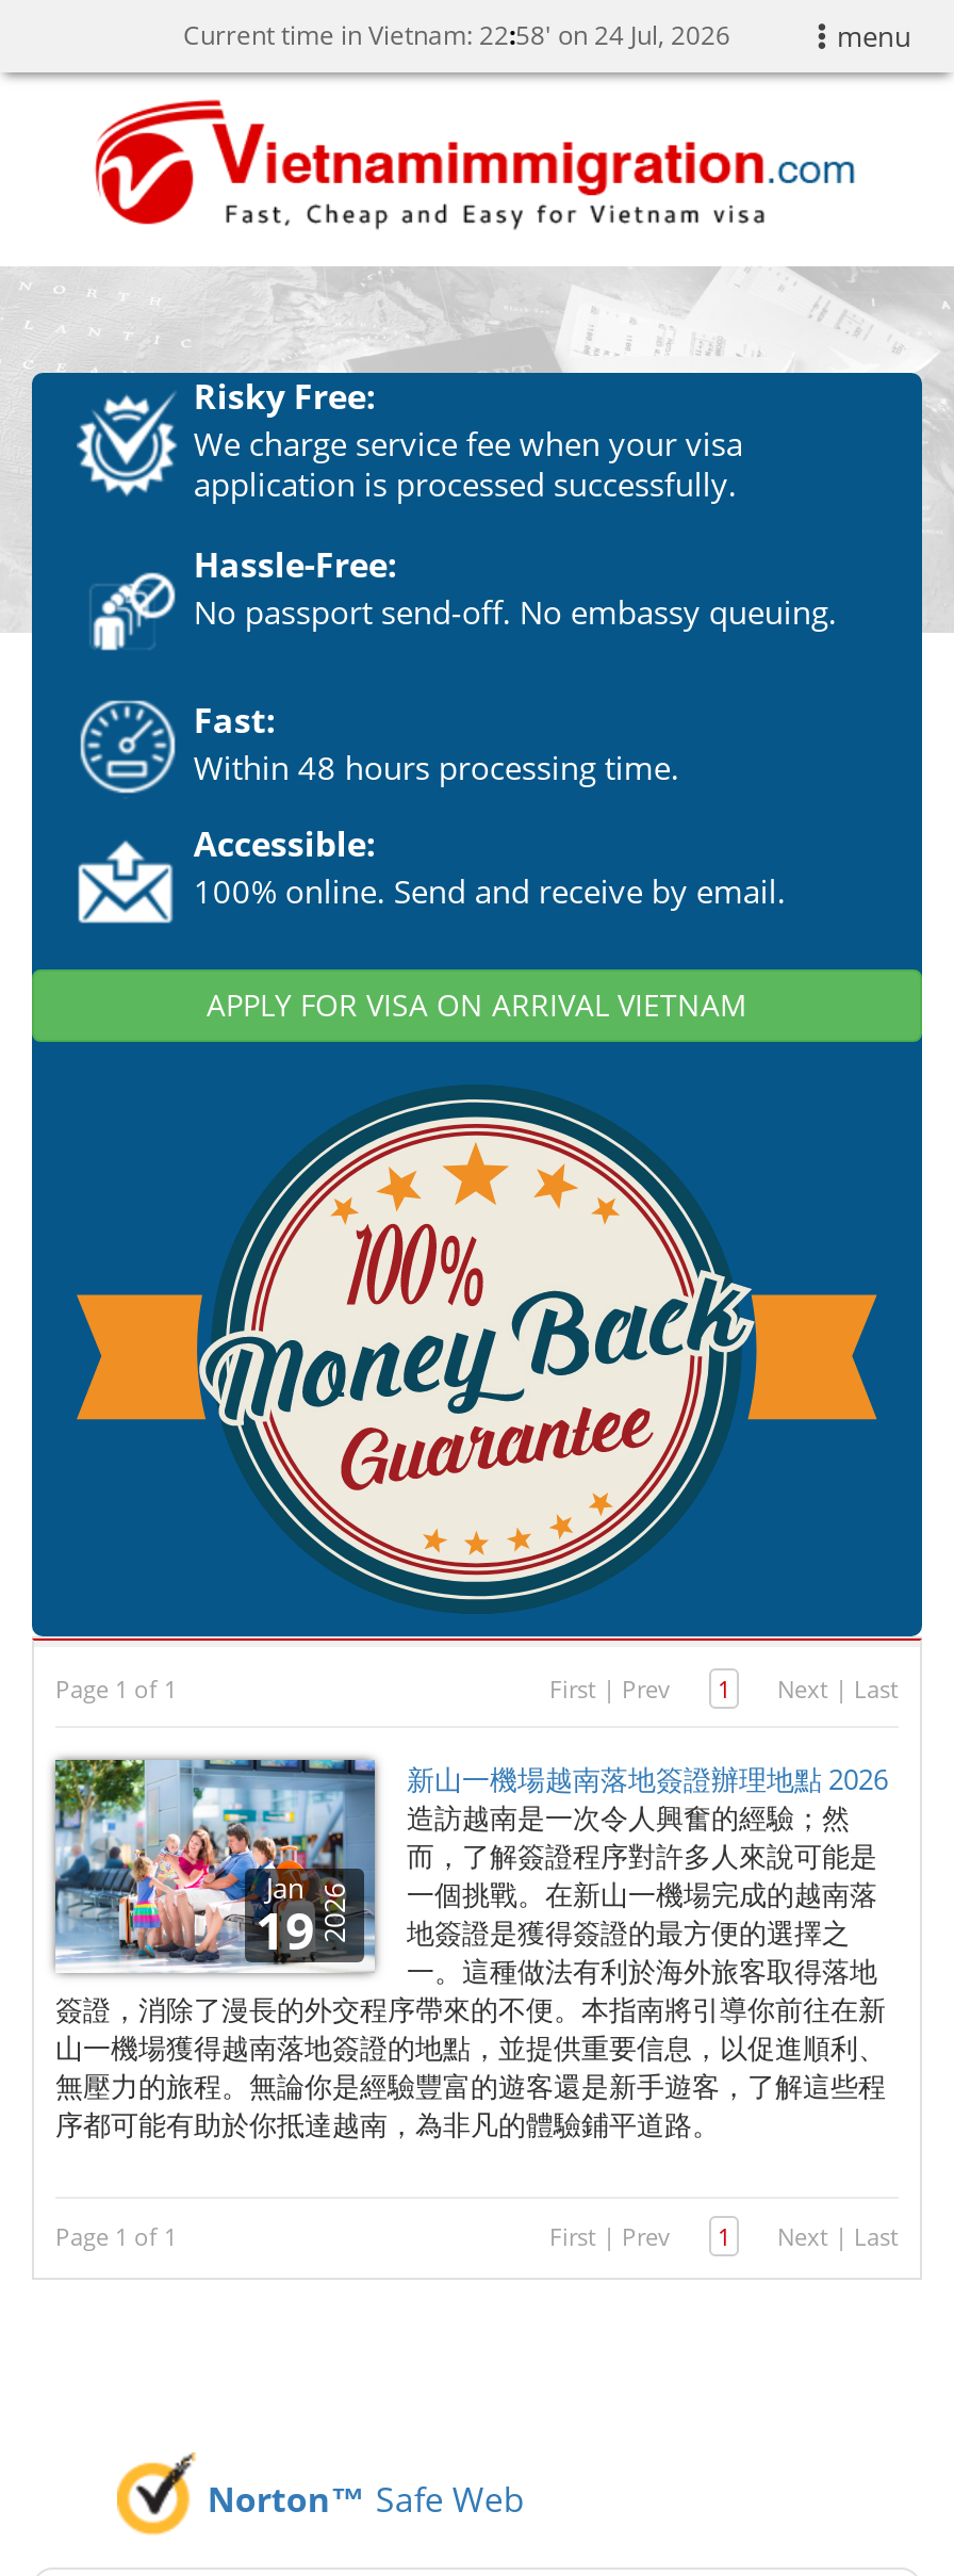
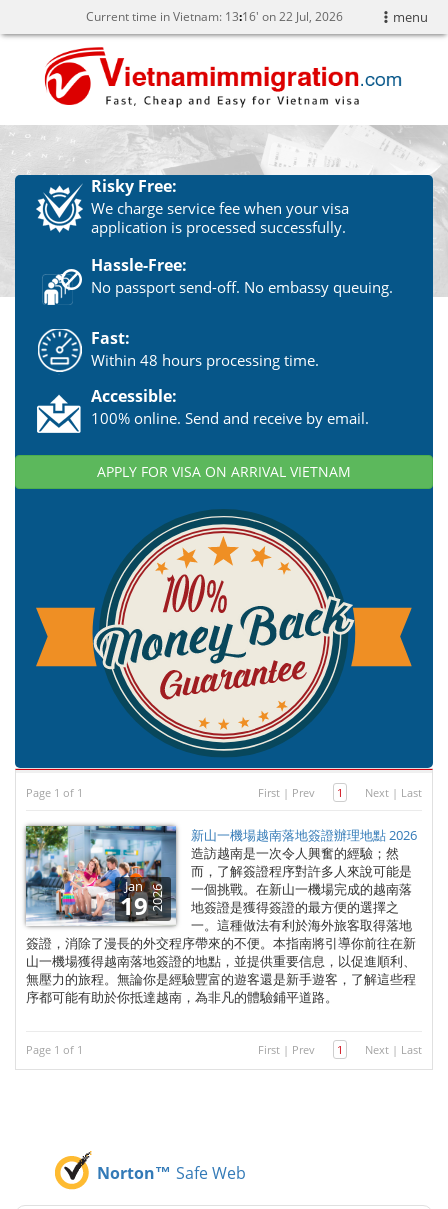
[183,17,730,53] Current time in Vietnam: 22:58' on 24 Jul, 2026 -> [86,8,343,25] Current time in Vietnam: 13:16' on 22 Jul, 2026

